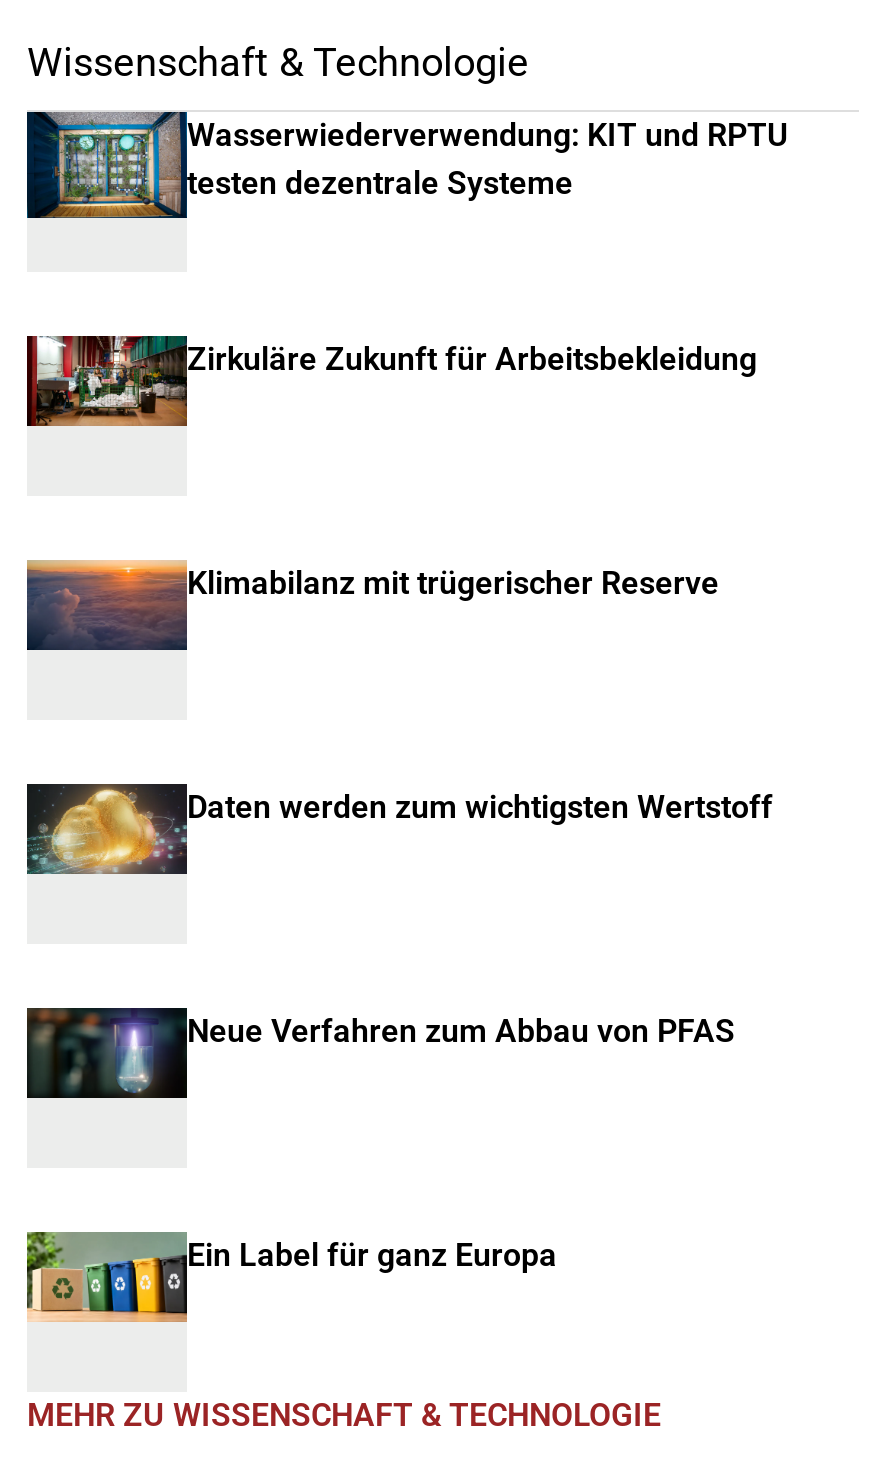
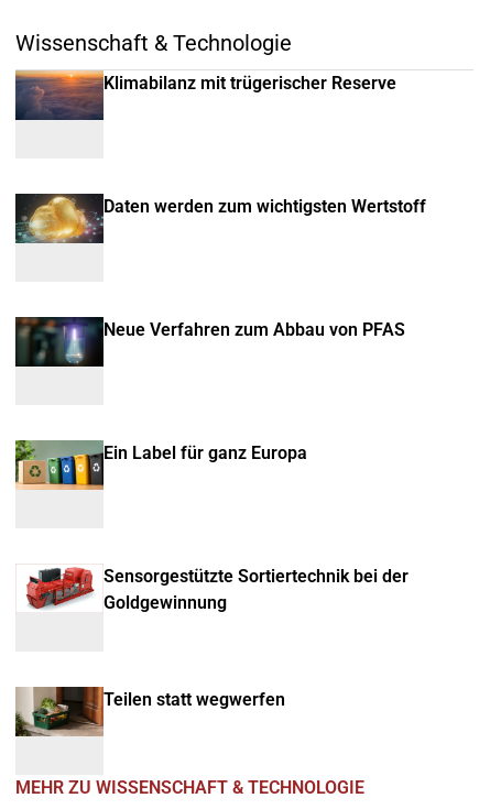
[25,110,789,220] [image] | Wasserwiederverwendung: KIT und RPTU | testen dezentrale Systeme -> none
[27,334,757,428] [image] | Zirkuläre Zukunft für Arbeitsbekleidung -> none
moved [25,560,773,1274] -> [14,70,426,463]: [image] | Klimabilanz mit trügerischer Reserve | Daten werden zum wichtigsten Wertstoff | Neue Verfahren zum Abbau von PFAS | Ein Label für ganz Europa
moved [23,1230,185,1324] -> [13,439,102,491]: [image]
none -> [14,686,285,737] [image] | Teilen statt wegwerfen
none -> [25,566,409,613] [image] | Sensorgestützte Sortiertechnik bei der | Goldgewinnung

